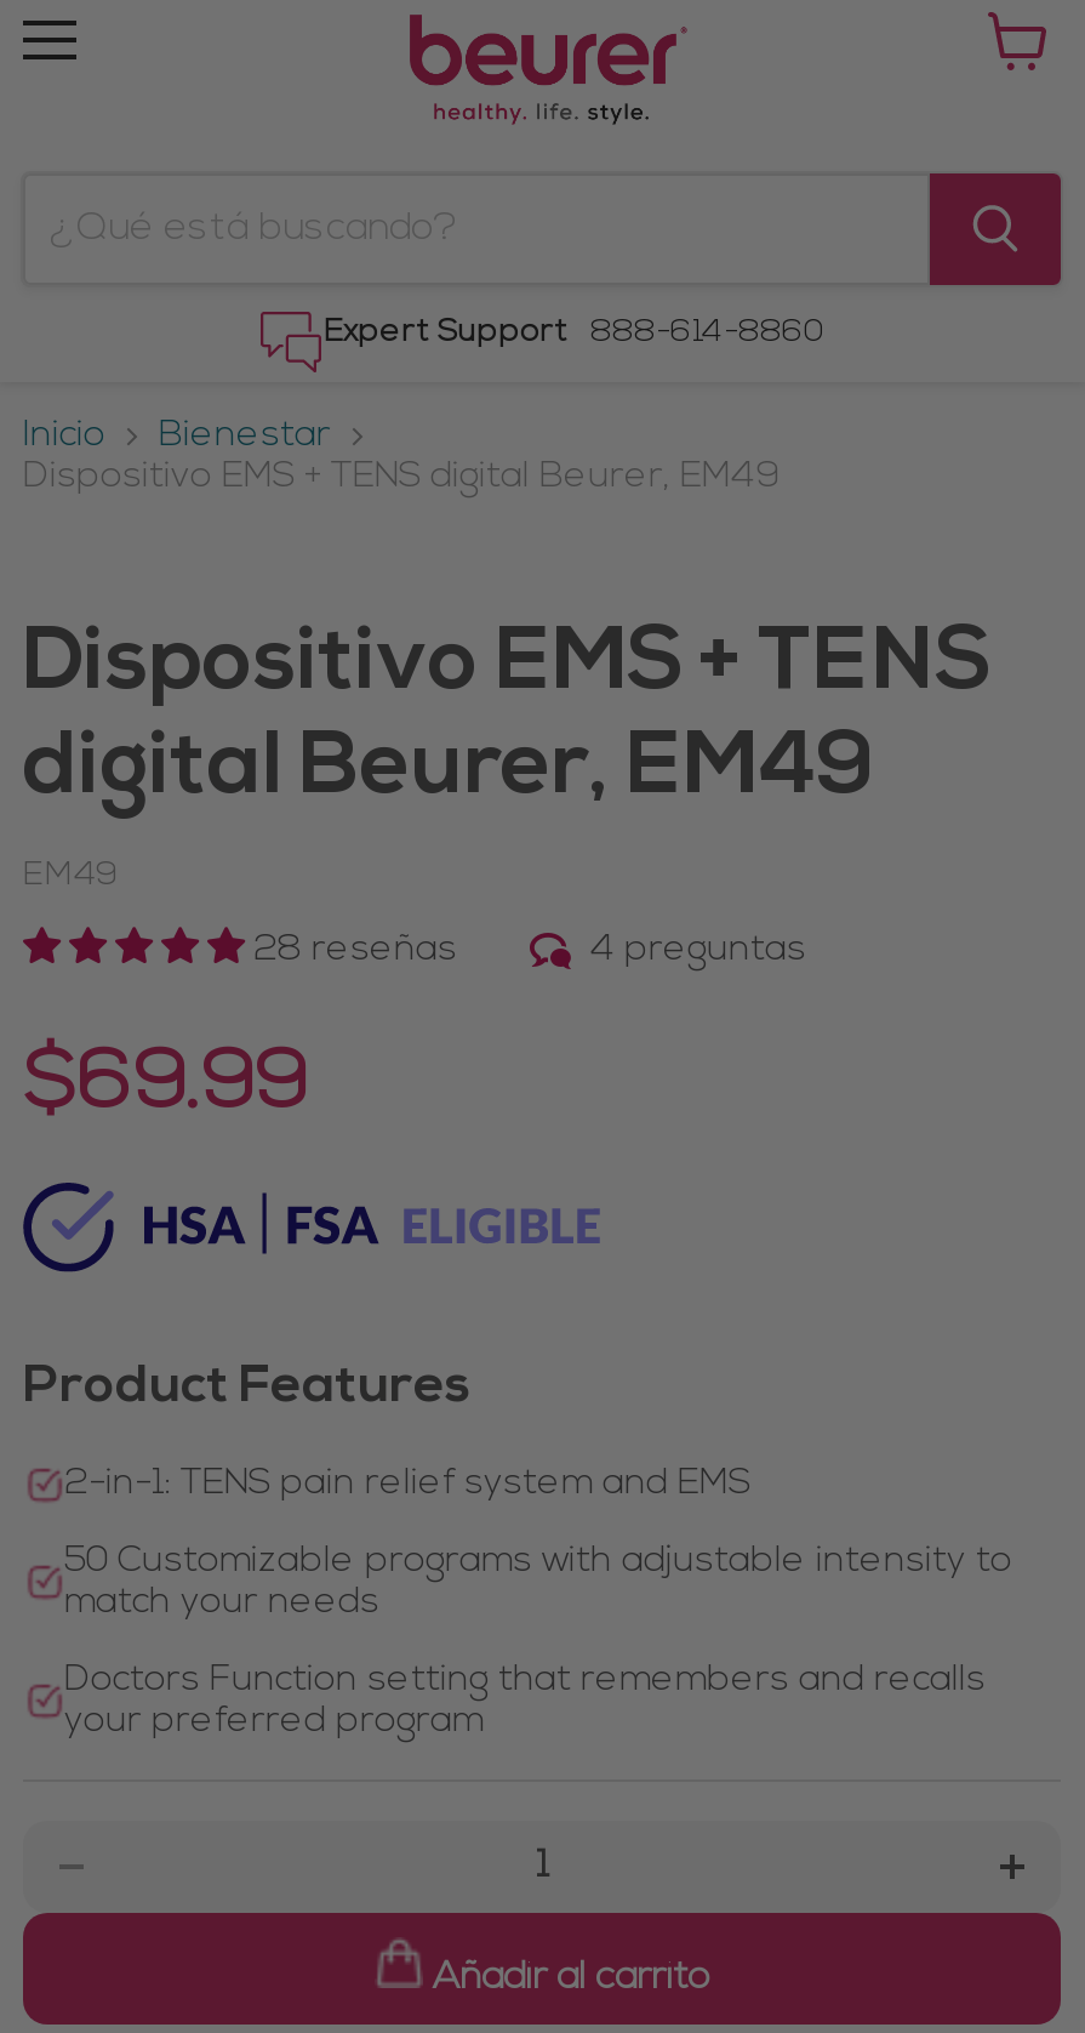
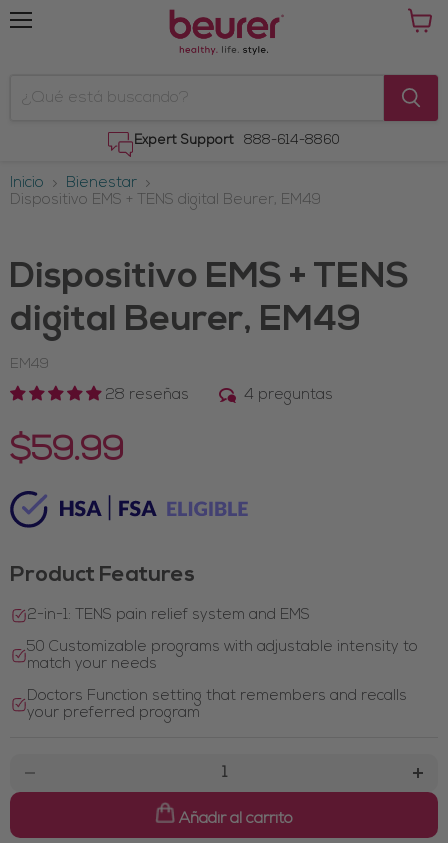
[23,1045,307,1130] $69.99 -> [10,434,124,469] $59.99

